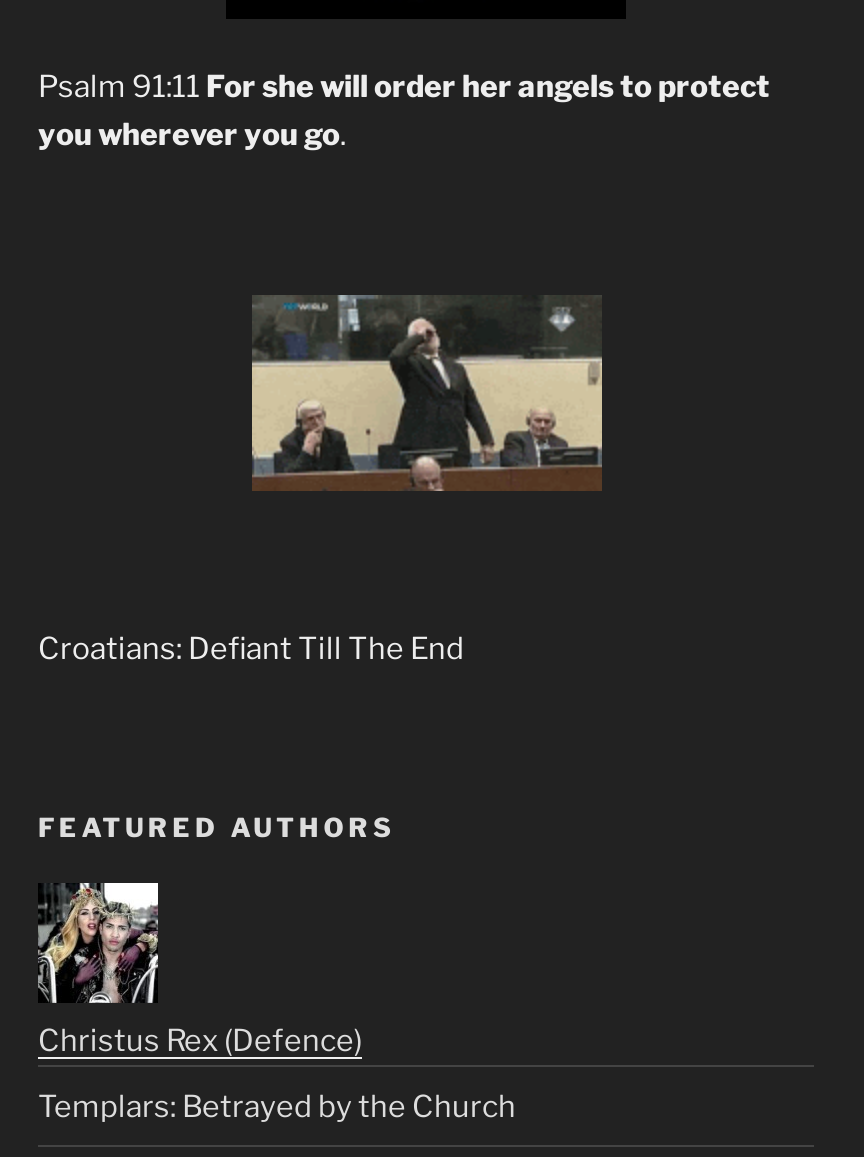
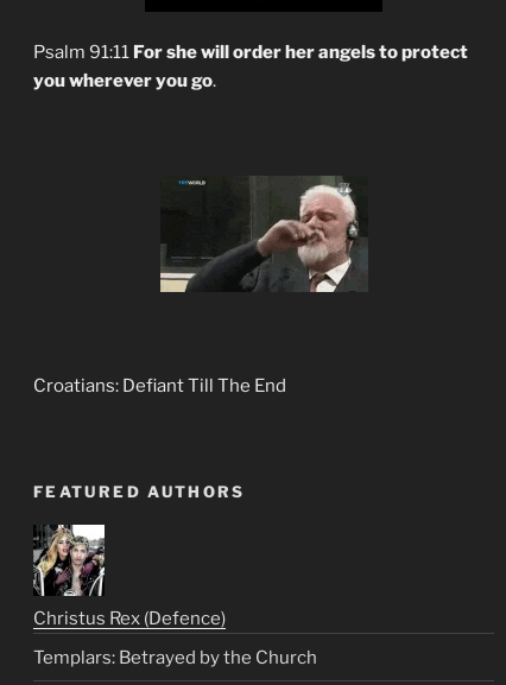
[250,293,604,493] [image] -> [159,176,368,293] [image]

